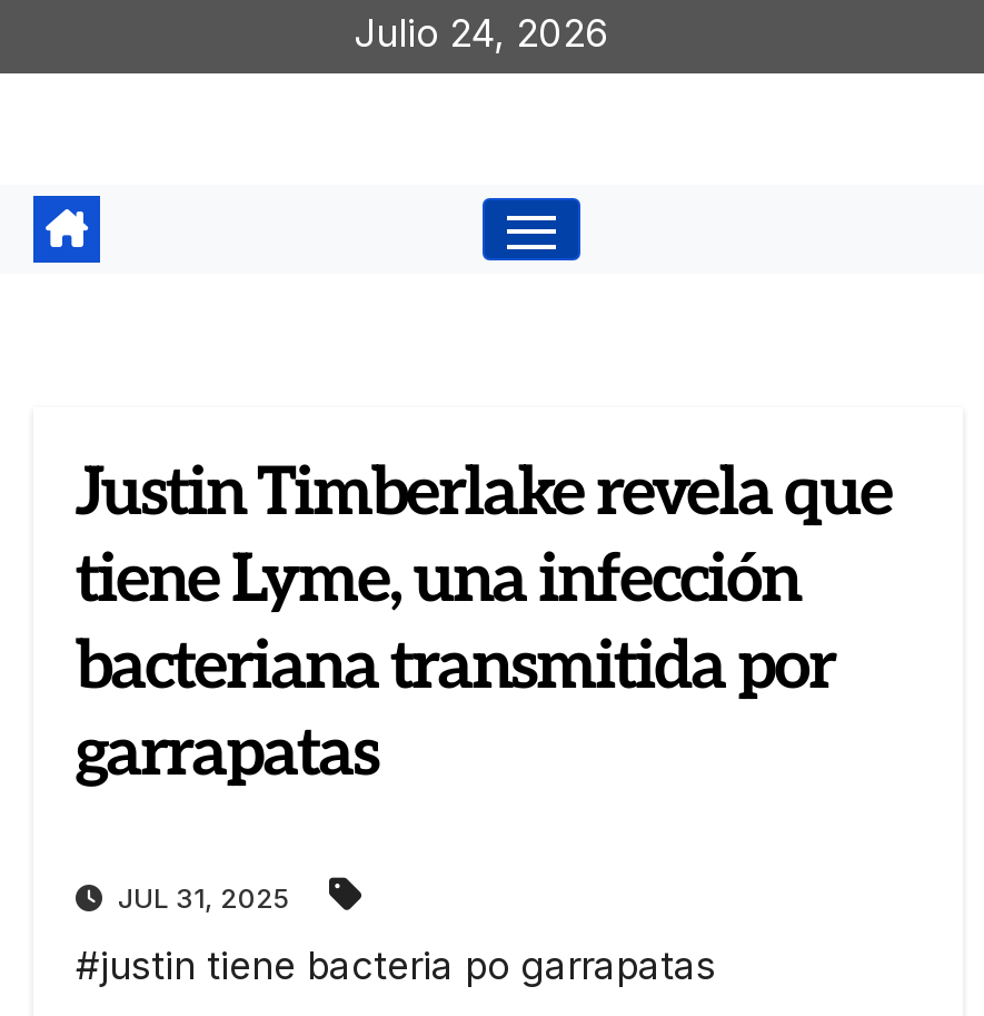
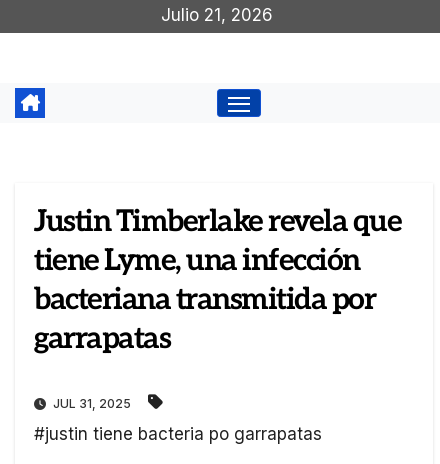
[354,11,609,56] Julio 24, 2026 -> [160,5,272,25] Julio 21, 2026

